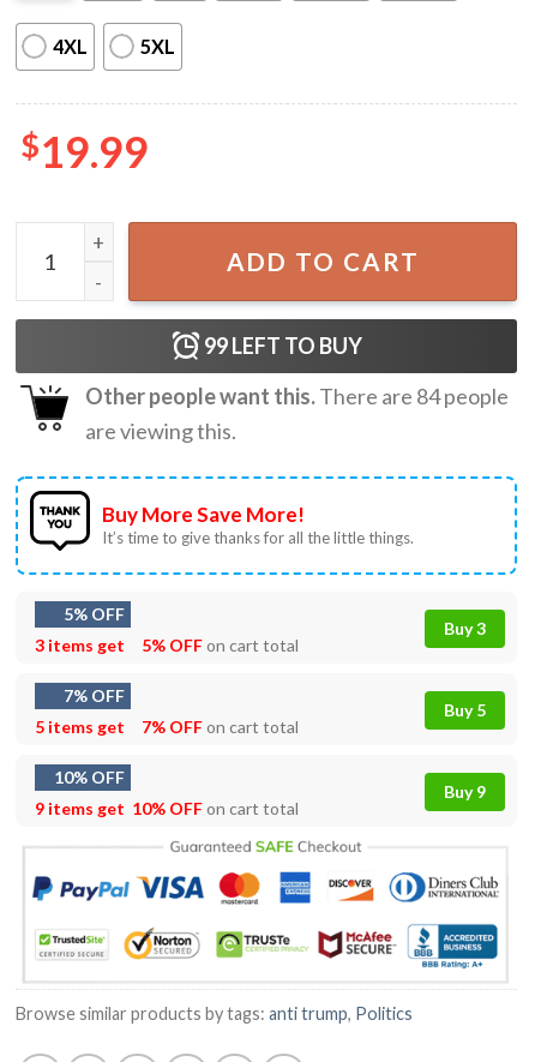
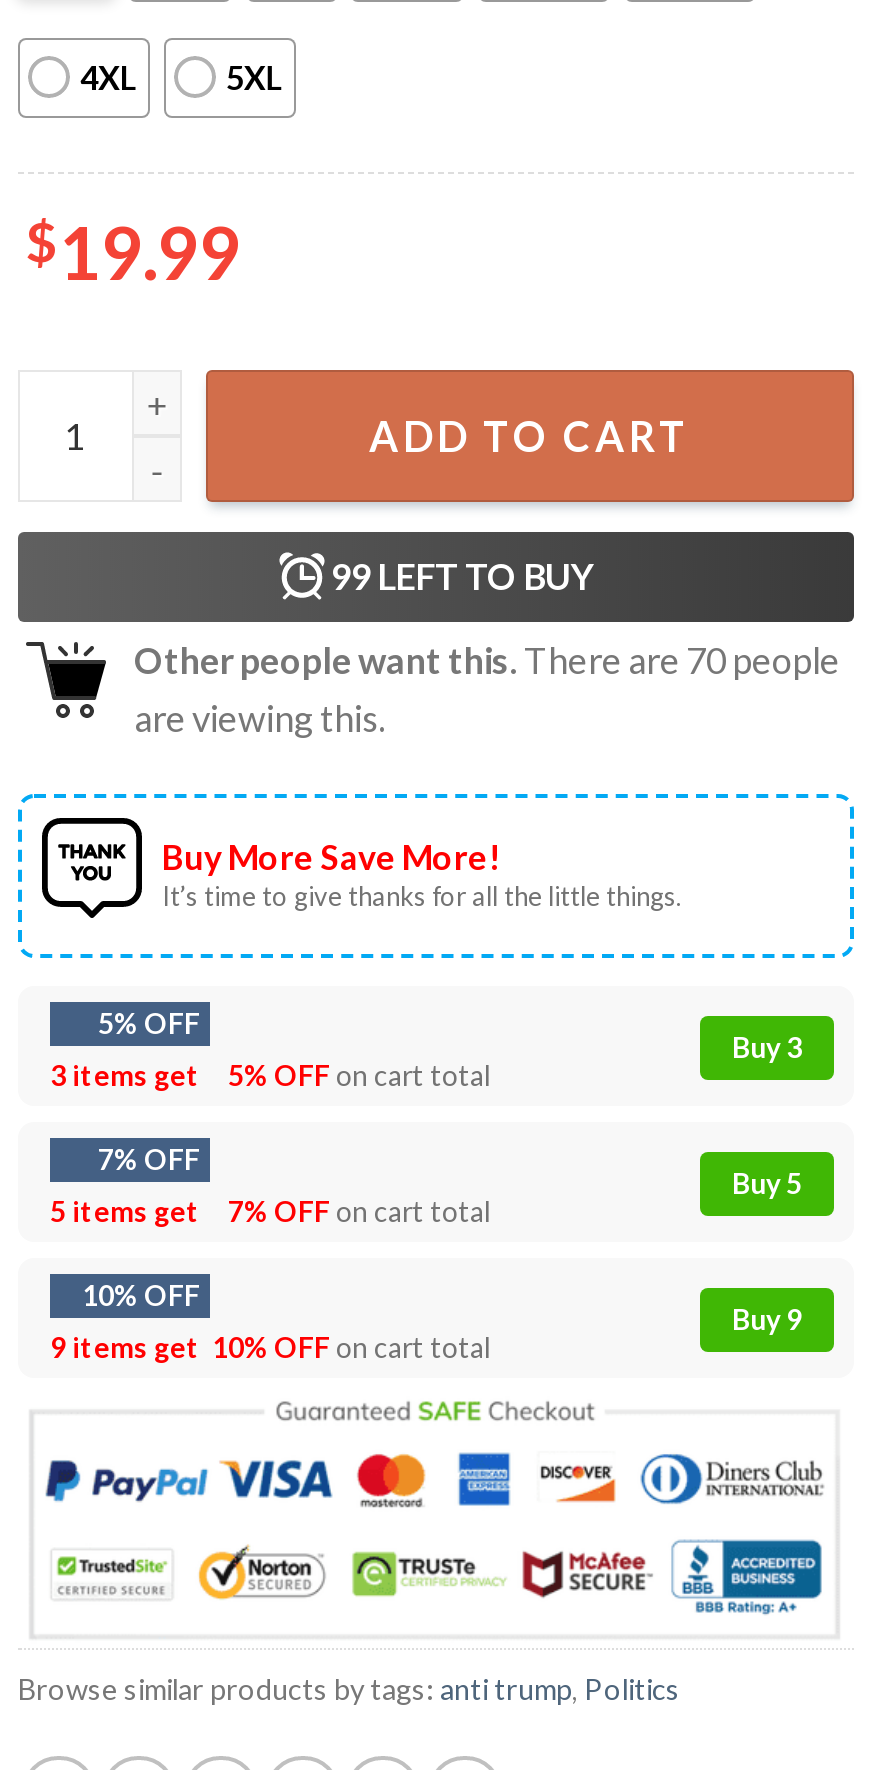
[85,382,509,409] Other people want this. There are 84 people -> [134,637,840,681] Other people want this. There are 70 people

